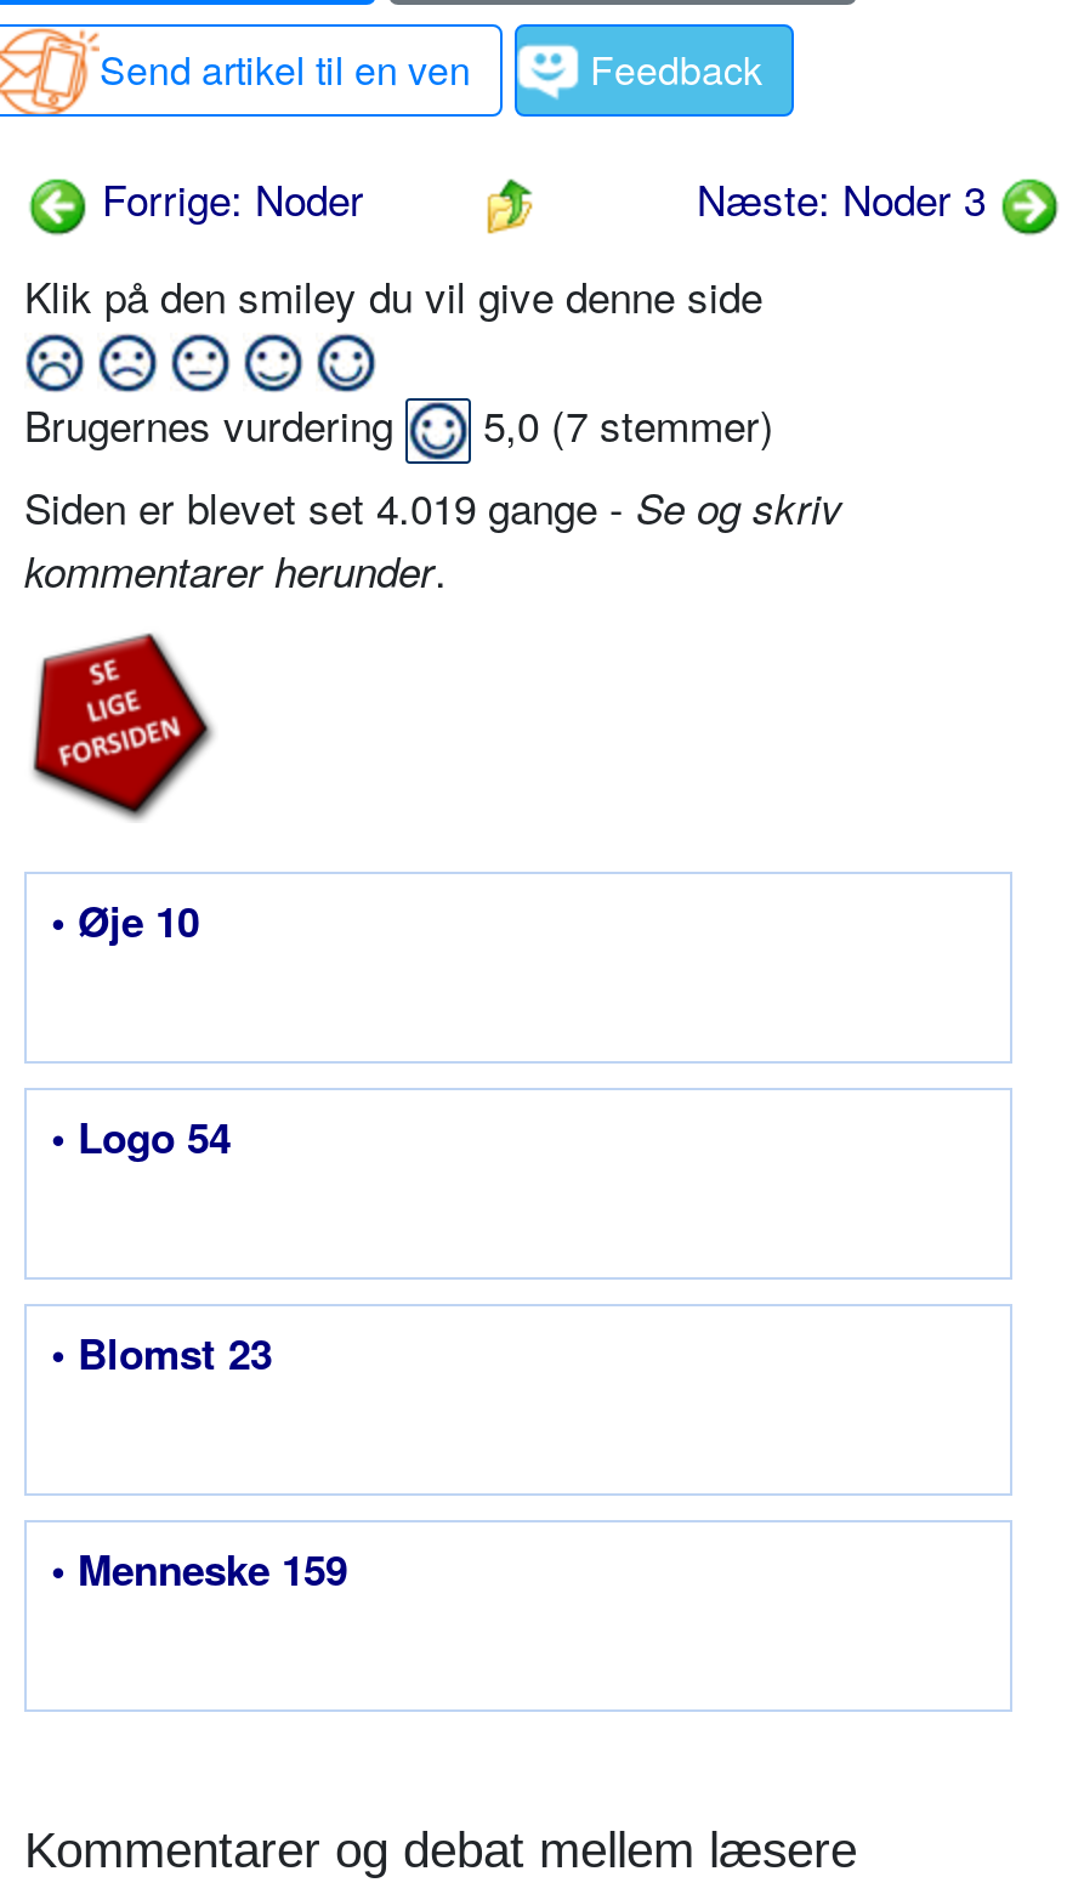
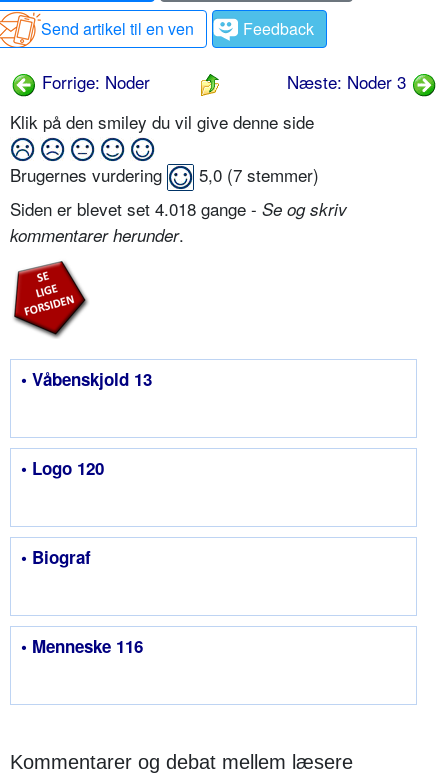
[24,476,842,537] Siden er blevet set 4.019 gange - Se og skriv -> [10,196,347,221] Siden er blevet set 4.018 gange - Se og skriv
[51,891,199,950] • Øje 10 -> [21,367,152,391] • Våbenskjold 13
[51,1108,231,1166] • Logo 54 -> [21,456,104,480] • Logo 120
[51,1324,272,1382] • Blomst 23 -> [21,545,91,569] • Biograf
[51,1540,347,1598] • Menneske 159 -> [21,634,143,658] • Menneske 116

